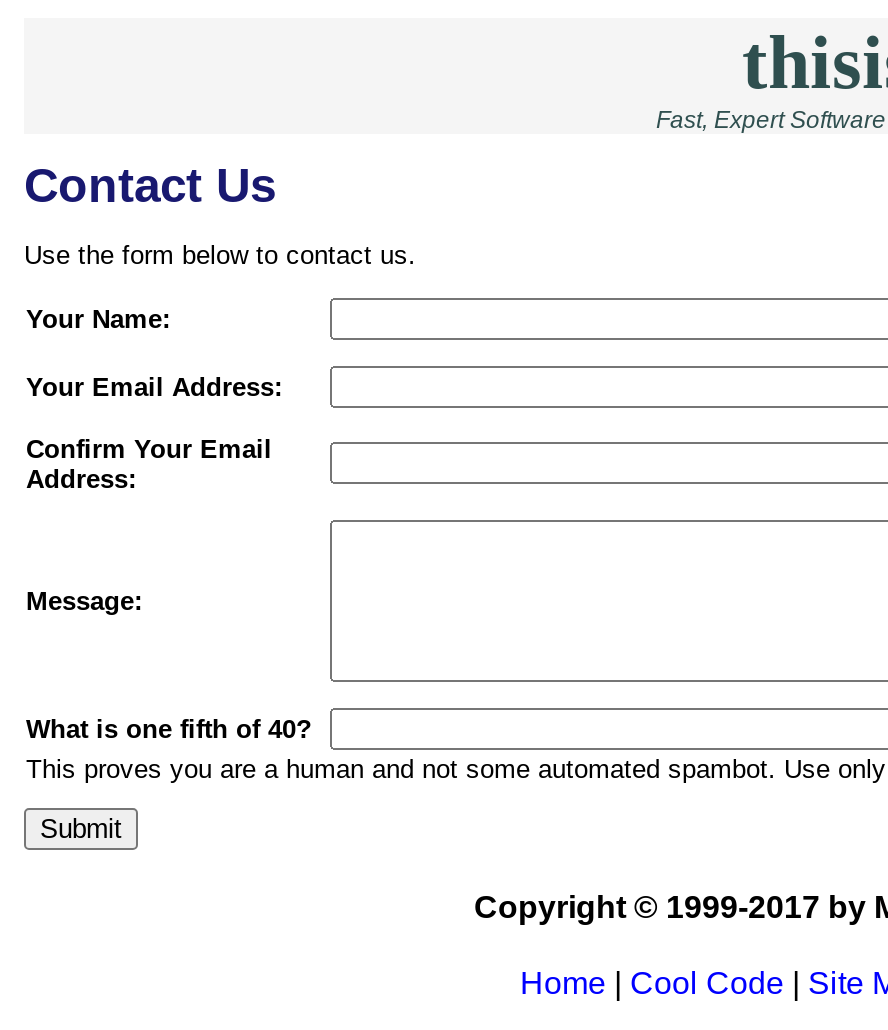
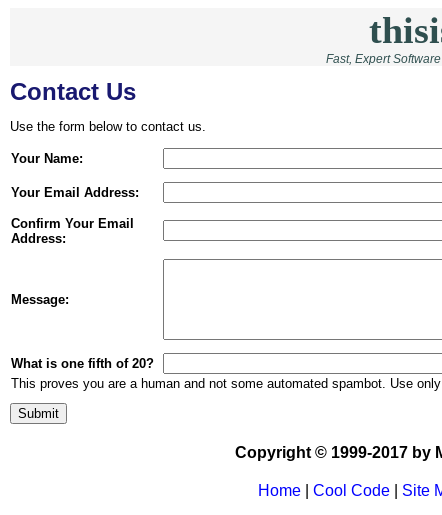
[26,714,312,744] What is one fifth of 40? -> [11,356,154,371] What is one fifth of 20?

